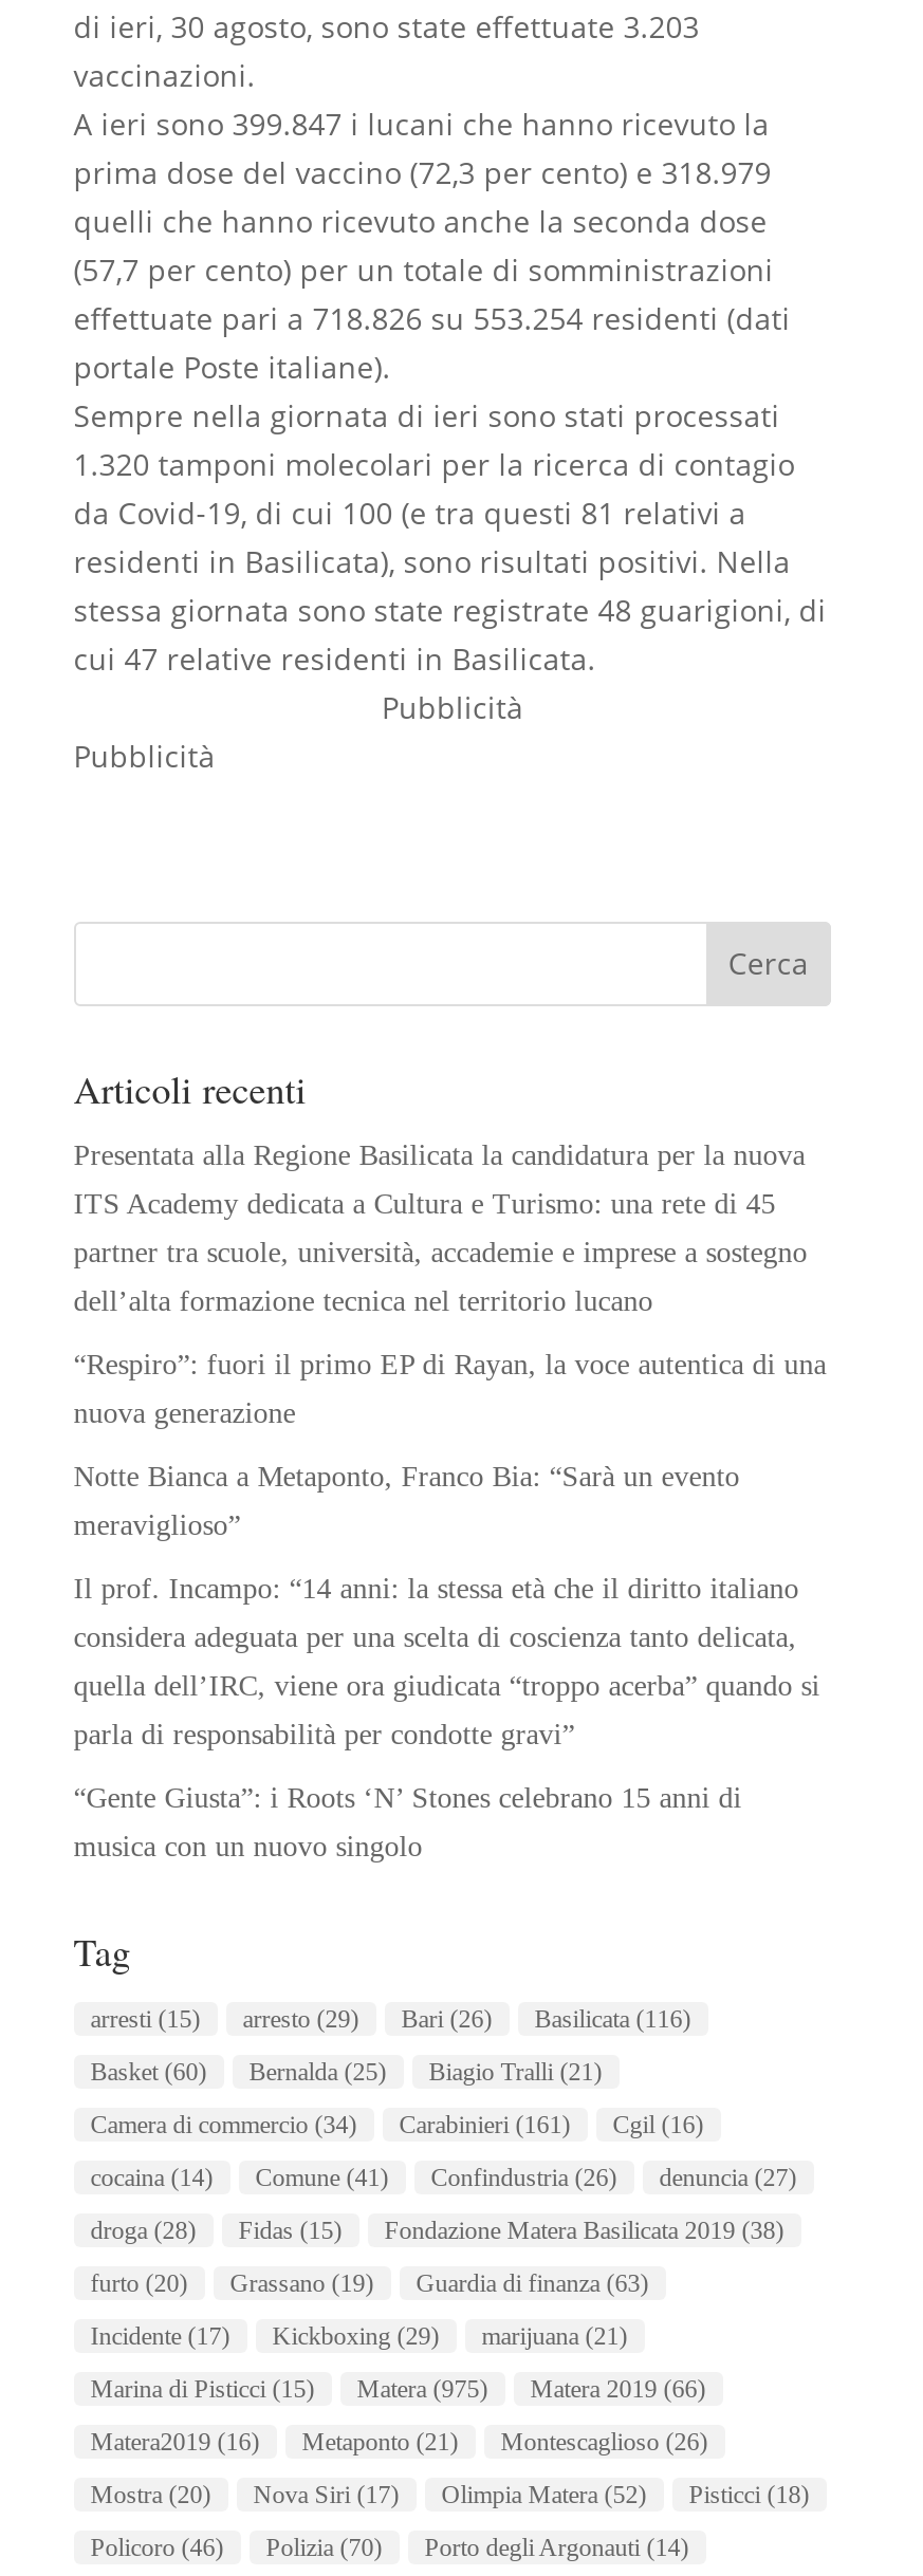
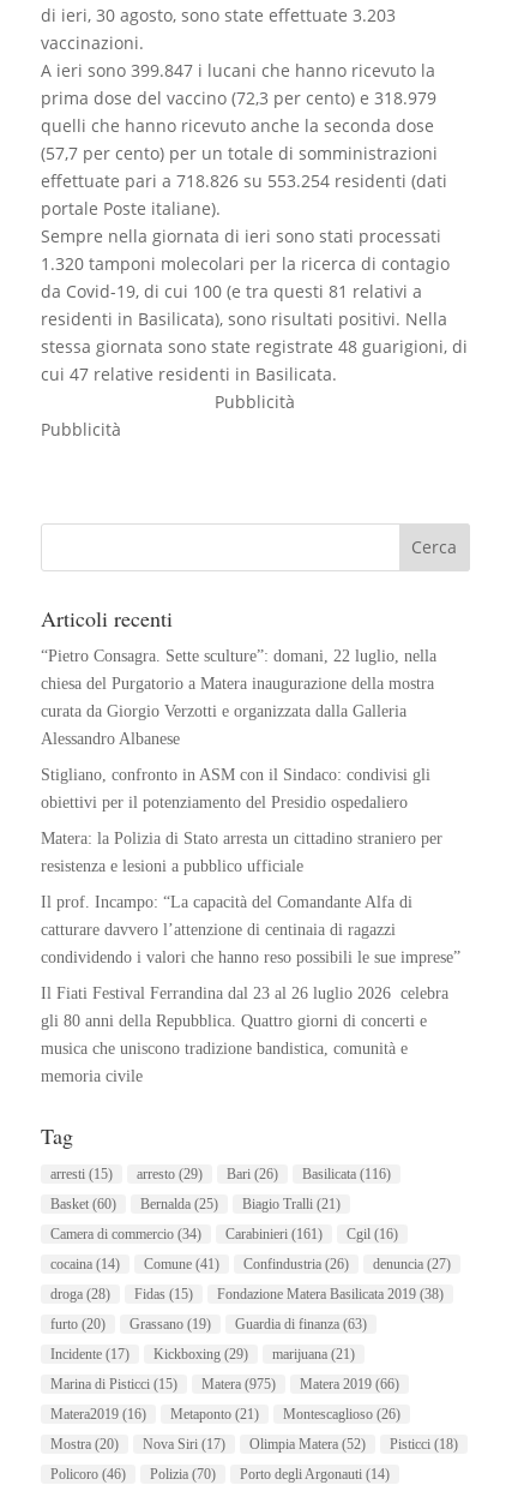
[74,1139,826,1862] Presentata alla Regione Basilicata la candidatura per la nuova | ITS Academy dedicata a Cultura e Turismo: una rete di 45 | partner tra scuole, università, accademie e imprese a sostegno | dell’alta formazione tecnica nel territorio lucano | “Respiro”: fuori il primo EP di Rayan, la voce autentica di una | nuova generazione | Notte Bianca a Metaponto, Franco Bia: “Sarà un evento | meraviglioso” | Il prof. Incampo: “14 anni: la stessa età che il diritto italiano | considera adeguata per una scelta di coscienza tanto delicata, | quella dell’IRC, viene ora giudicata “troppo acerba” quando si | parla di responsabilità per condotte gravi” | “Gente Giusta”: i Roots ‘N’ Stones celebrano 15 anni di | musica con un nuovo singolo -> [41,647,460,1085] “Pietro Consagra. Sette sculture”: domani, 22 luglio, nella | chiesa del Purgatorio a Matera inaugurazione della mostra | curata da Giorgio Verzotti e organizzata dalla Galleria | Alessandro Albanese | Stigliano, confronto in ASM con il Sindaco: condivisi gli | obiettivi per il potenziamento del Presidio ospedaliero | Matera: la Polizia di Stato arresta un cittadino straniero per | resistenza e lesioni a pubblico ufficiale | Il prof. Incampo: “La capacità del Comandante Alfa di | catturare davvero l’attenzione di centinaia di ragazzi | condividendo i valori che hanno reso possibili le sue imprese” | Il Fiati Festival Ferrandina dal 23 al 26 luglio 2026 celebra | gli 80 anni della Repubblica. Quattro giorni di concerti e | musica che uniscono tradizione bandistica, comunità e | memoria civile

